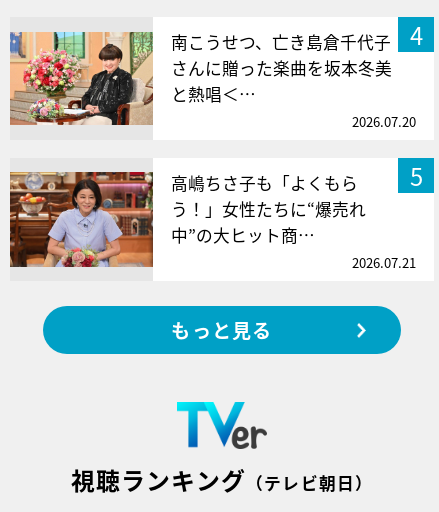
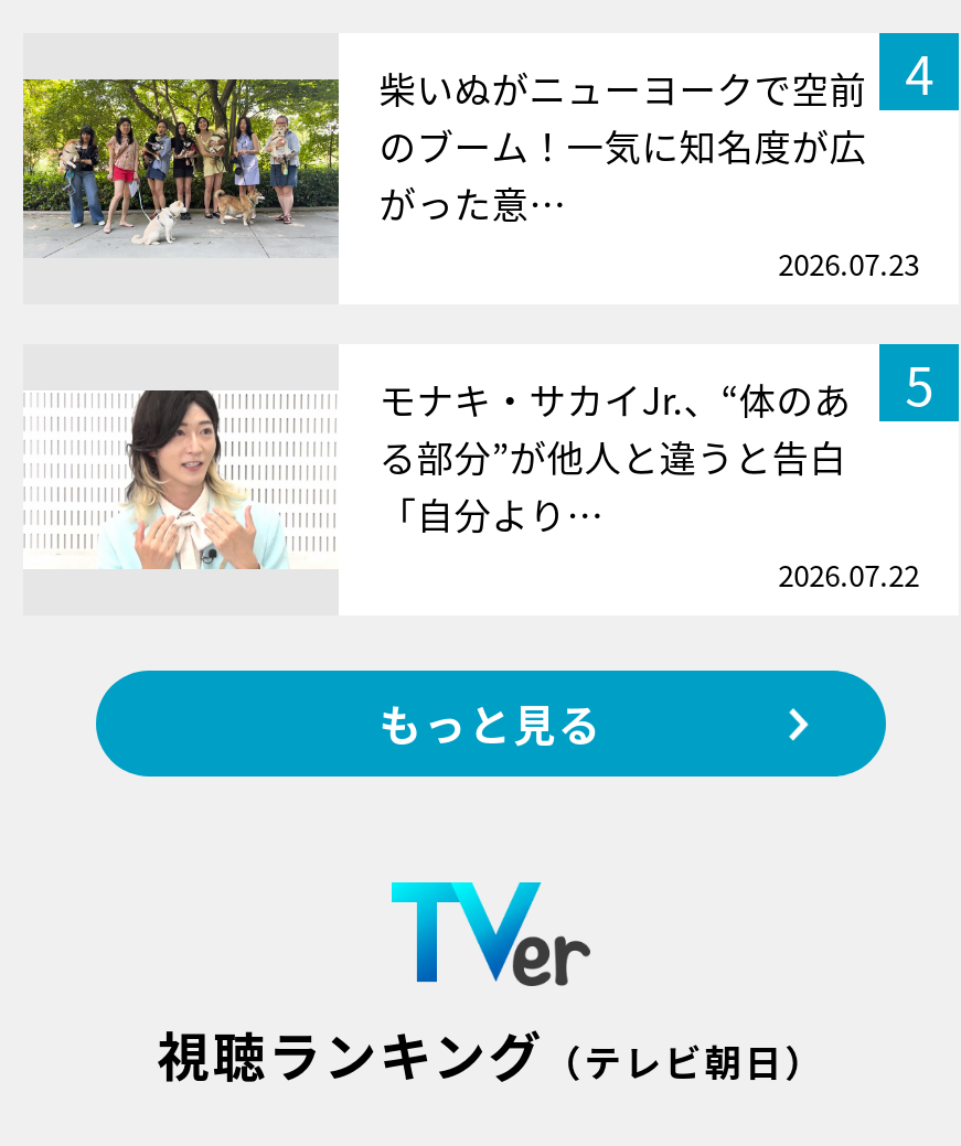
[9,30,416,131] [image] | 南こうせつ、亡き島倉千代子 | さんに贈った楽曲を坂本冬美 | と熱唱＜… | 2026.07.20 -> [21,62,919,285] [image] | 柴いぬがニューヨークで空前 | のブーム！一気に知名度が広 | がった意… | 2026.07.23
[9,171,416,272] [image] | 高嶋ちさ子も「よくもら | う！」女性たちに“爆売れ | 中”の大ヒット商… | 2026.07.21 -> [23,373,919,596] [image] | モナキ・サカイJr.、“体のあ | る部分”が他人と違うと告白 | 「自分より… | 2026.07.22

